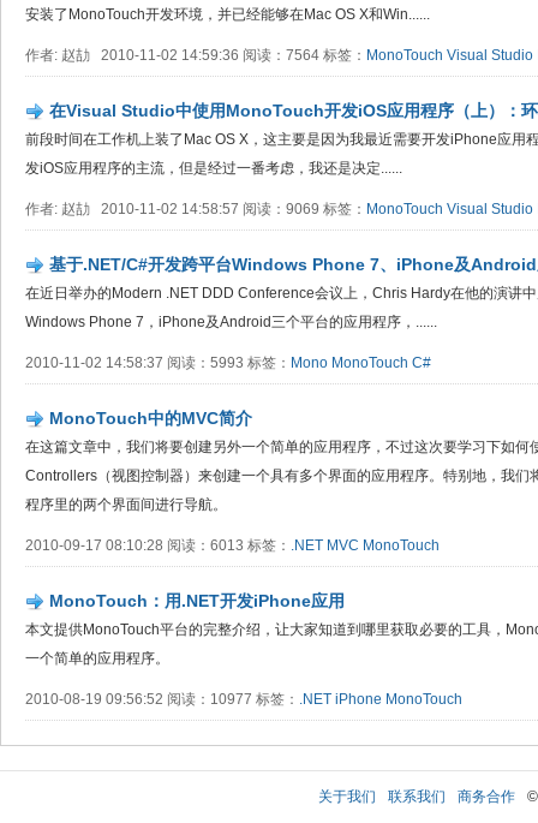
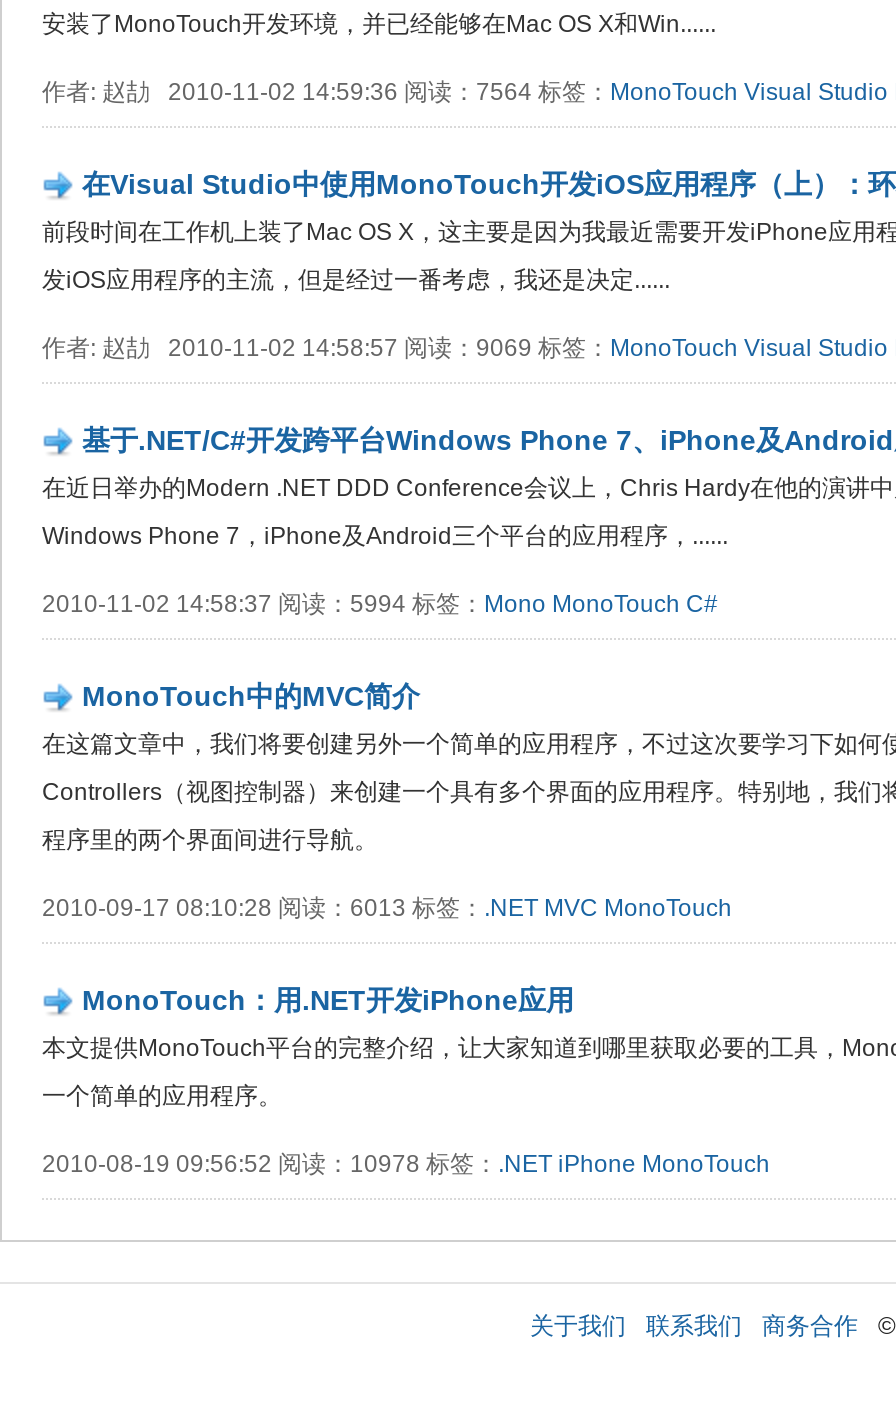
[25,354,431,371] 2010-11-02 14:58:37 阅读：5993 标签：Mono MonoTouch C# -> [42,590,718,618] 2010-11-02 14:58:37 阅读：5994 标签：Mono MonoTouch C#
[25,691,462,708] 2010-08-19 09:56:52 阅读：10977 标签：.NET iPhone MonoTouch -> [42,1150,770,1178] 2010-08-19 09:56:52 阅读：10978 标签：.NET iPhone MonoTouch

